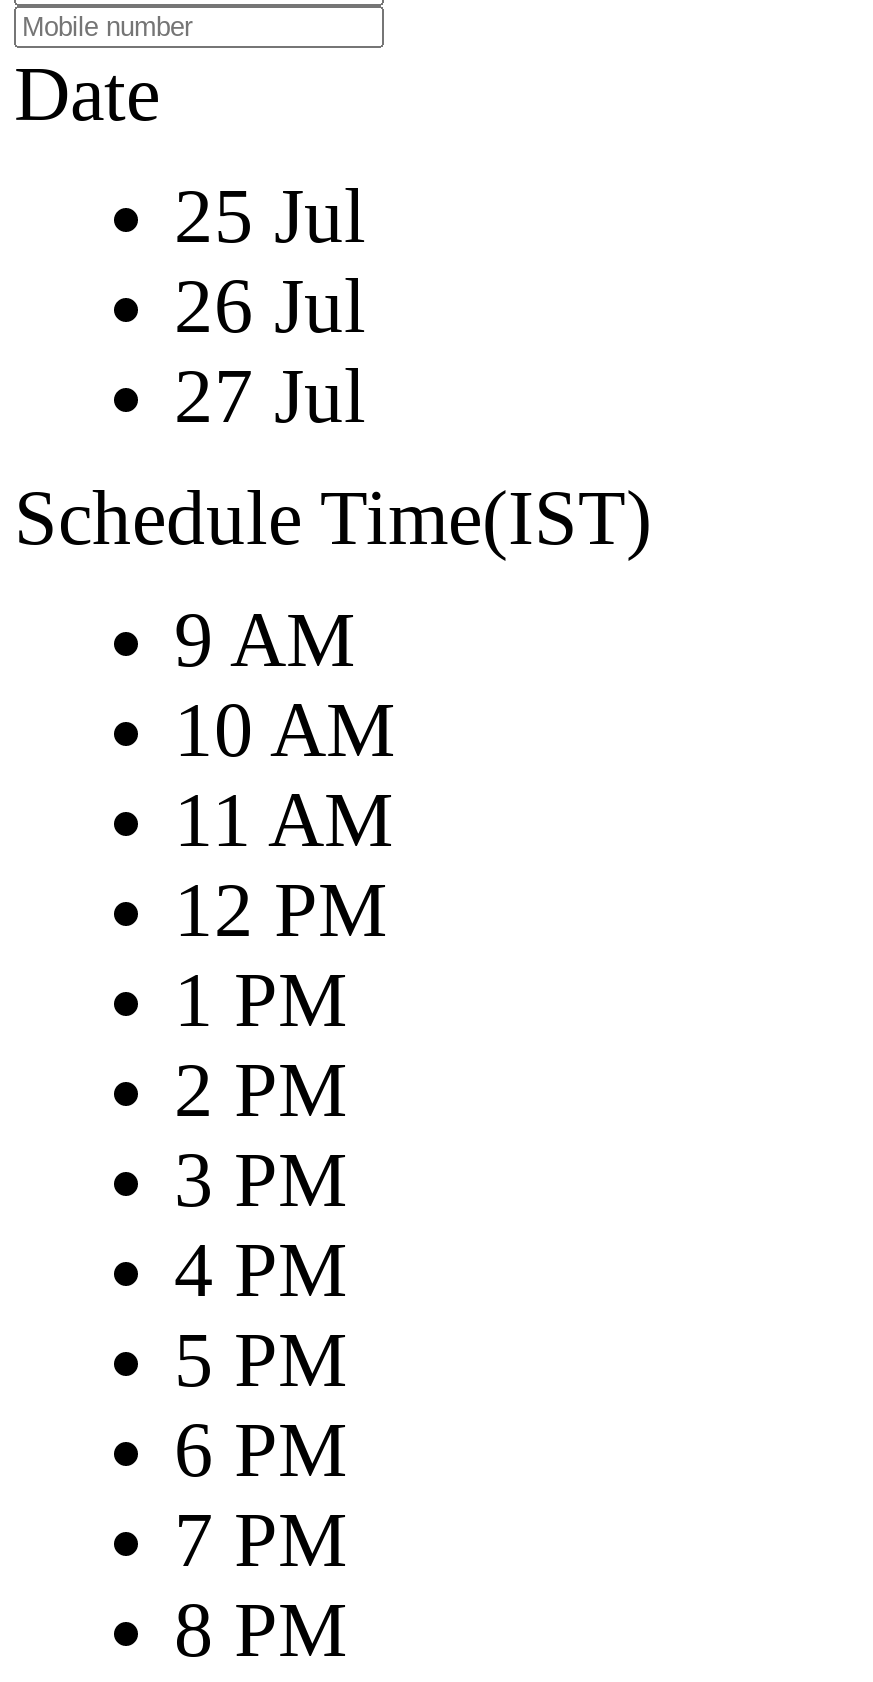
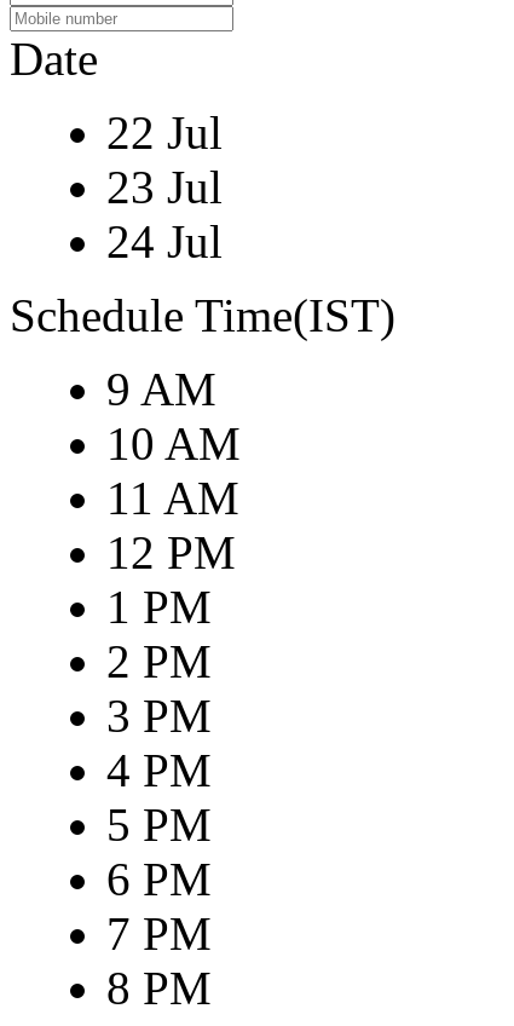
[174,172,366,258] 25 Jul -> [106,106,223,158] 22 Jul
[174,262,366,348] 26 Jul -> [106,161,223,213] 23 Jul
[174,352,366,438] 27 Jul -> [106,215,223,267] 24 Jul

